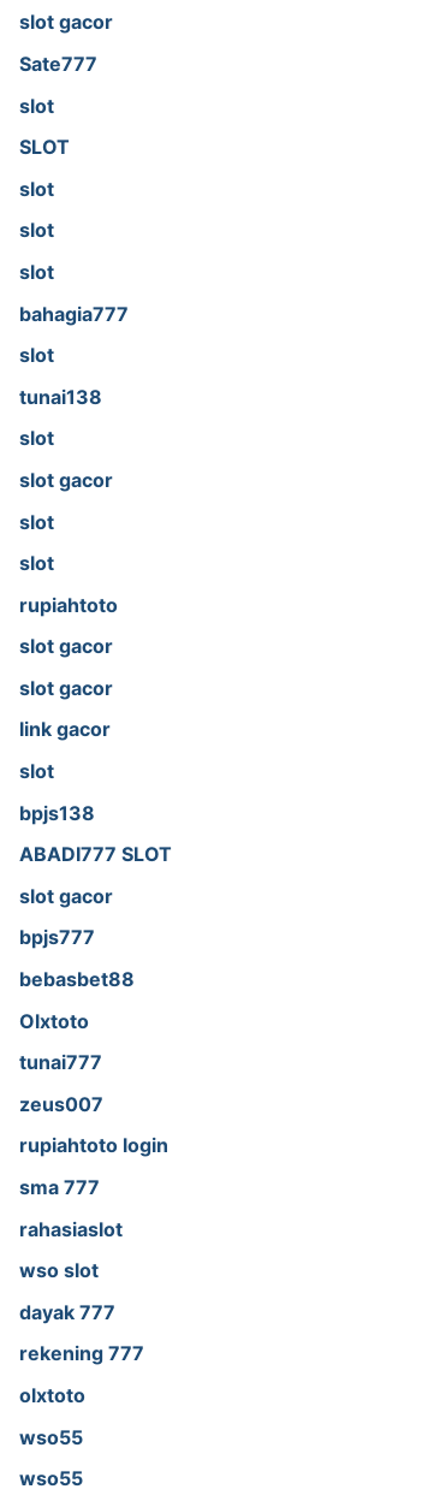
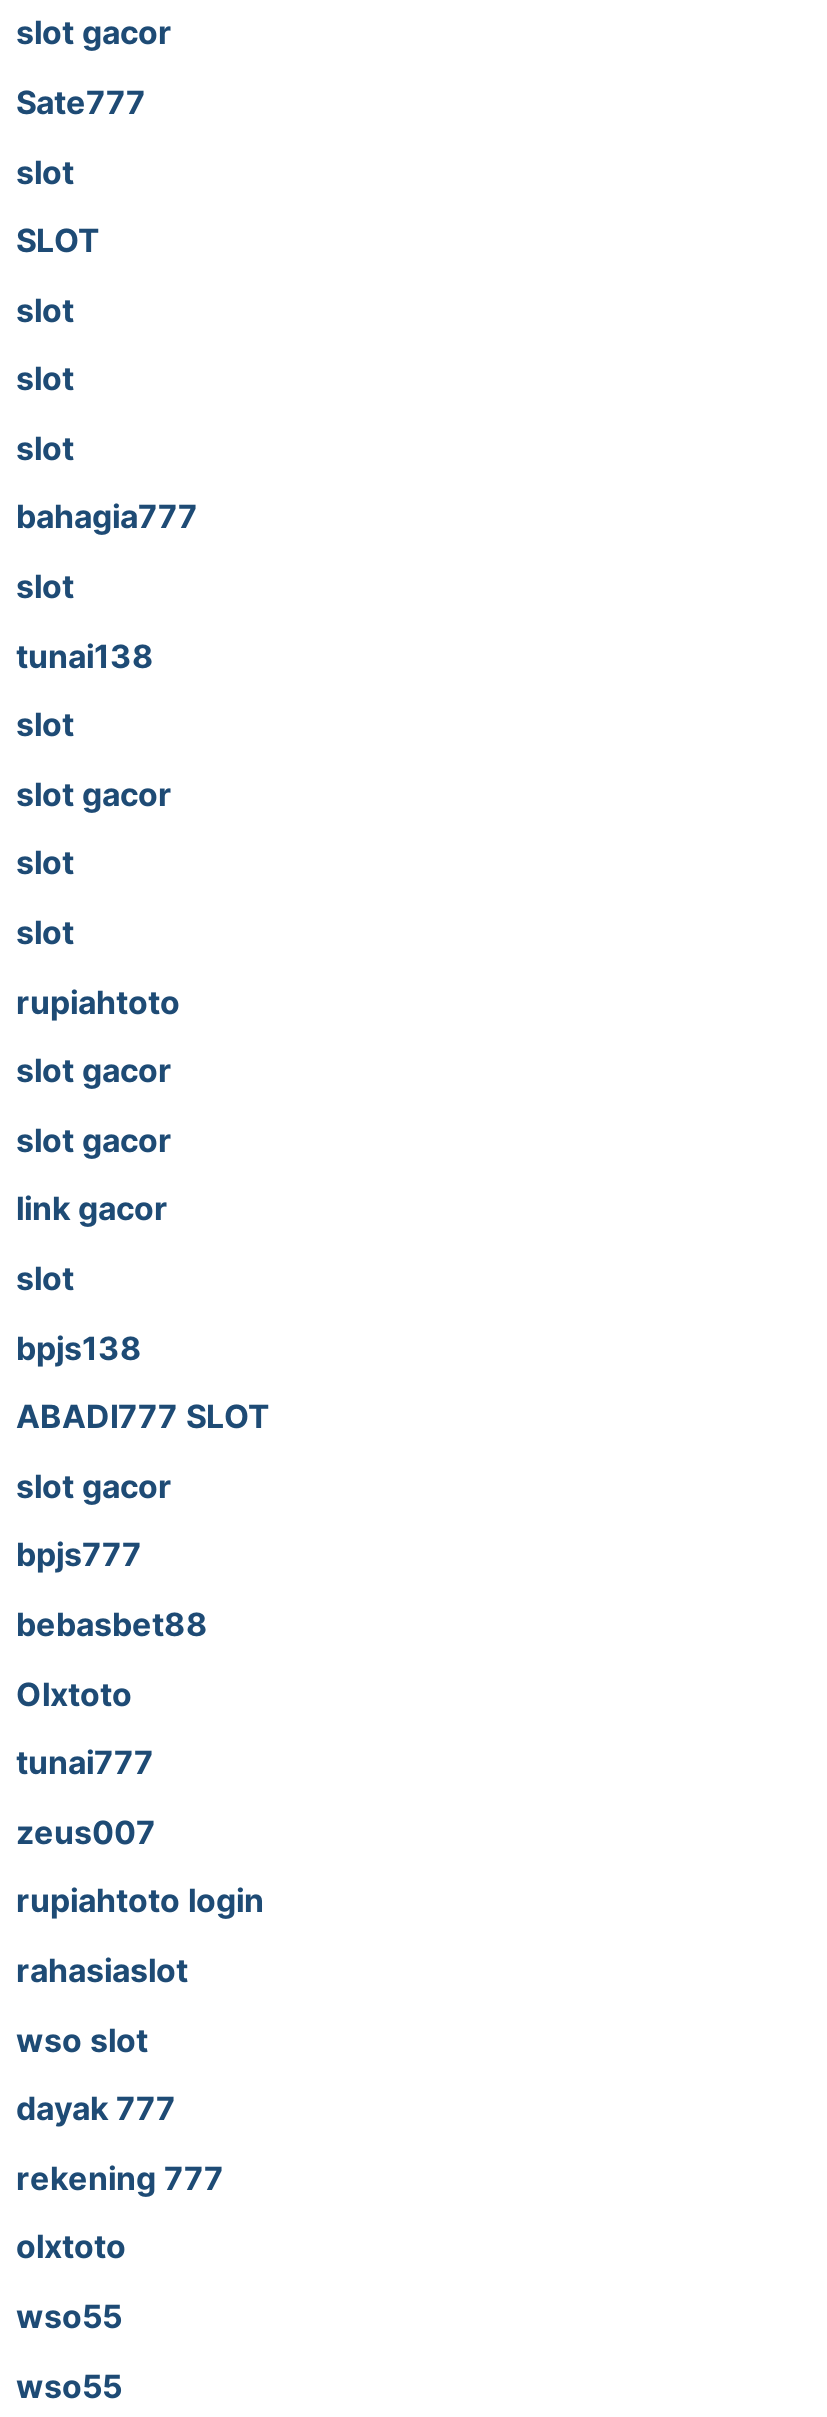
[19,1175,100,1199] sma 777 -> none

